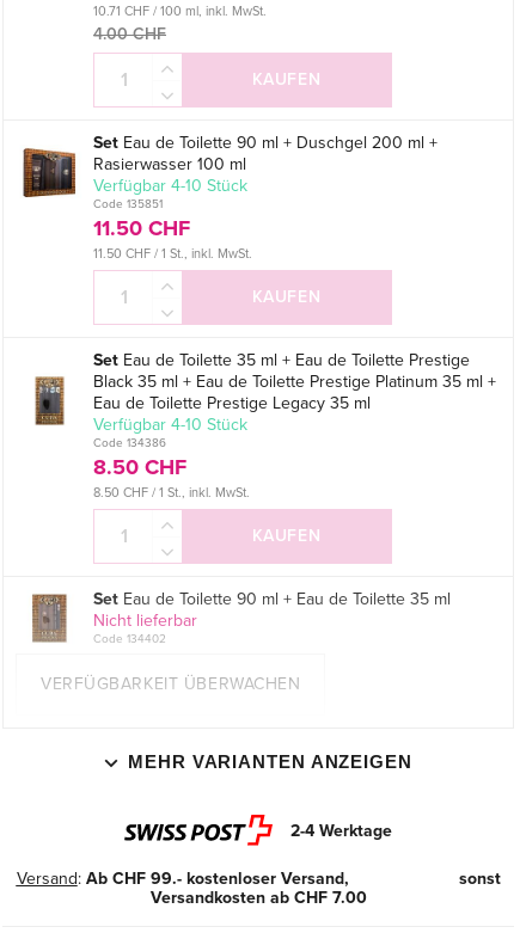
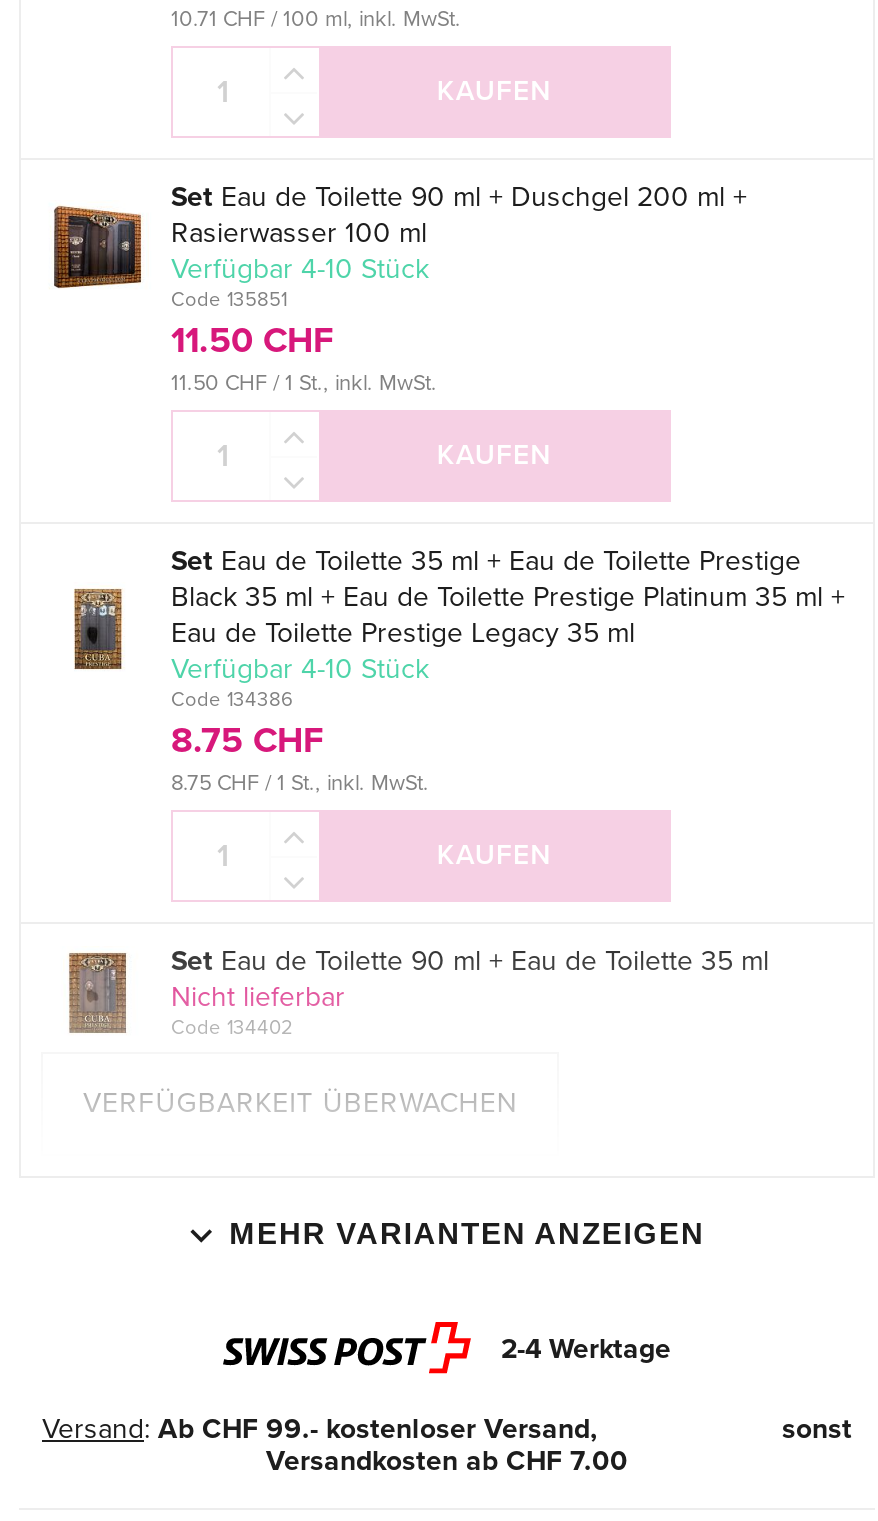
[93,24,166,44] 4.00 CHF -> none
[93,454,186,480] 8.50 CHF -> [171,717,323,761] 8.75 CHF
[93,485,250,500] 8.50 CHF / 1 St., inkl. MwSt. -> [171,769,429,795] 8.75 CHF / 1 St., inkl. MwSt.

